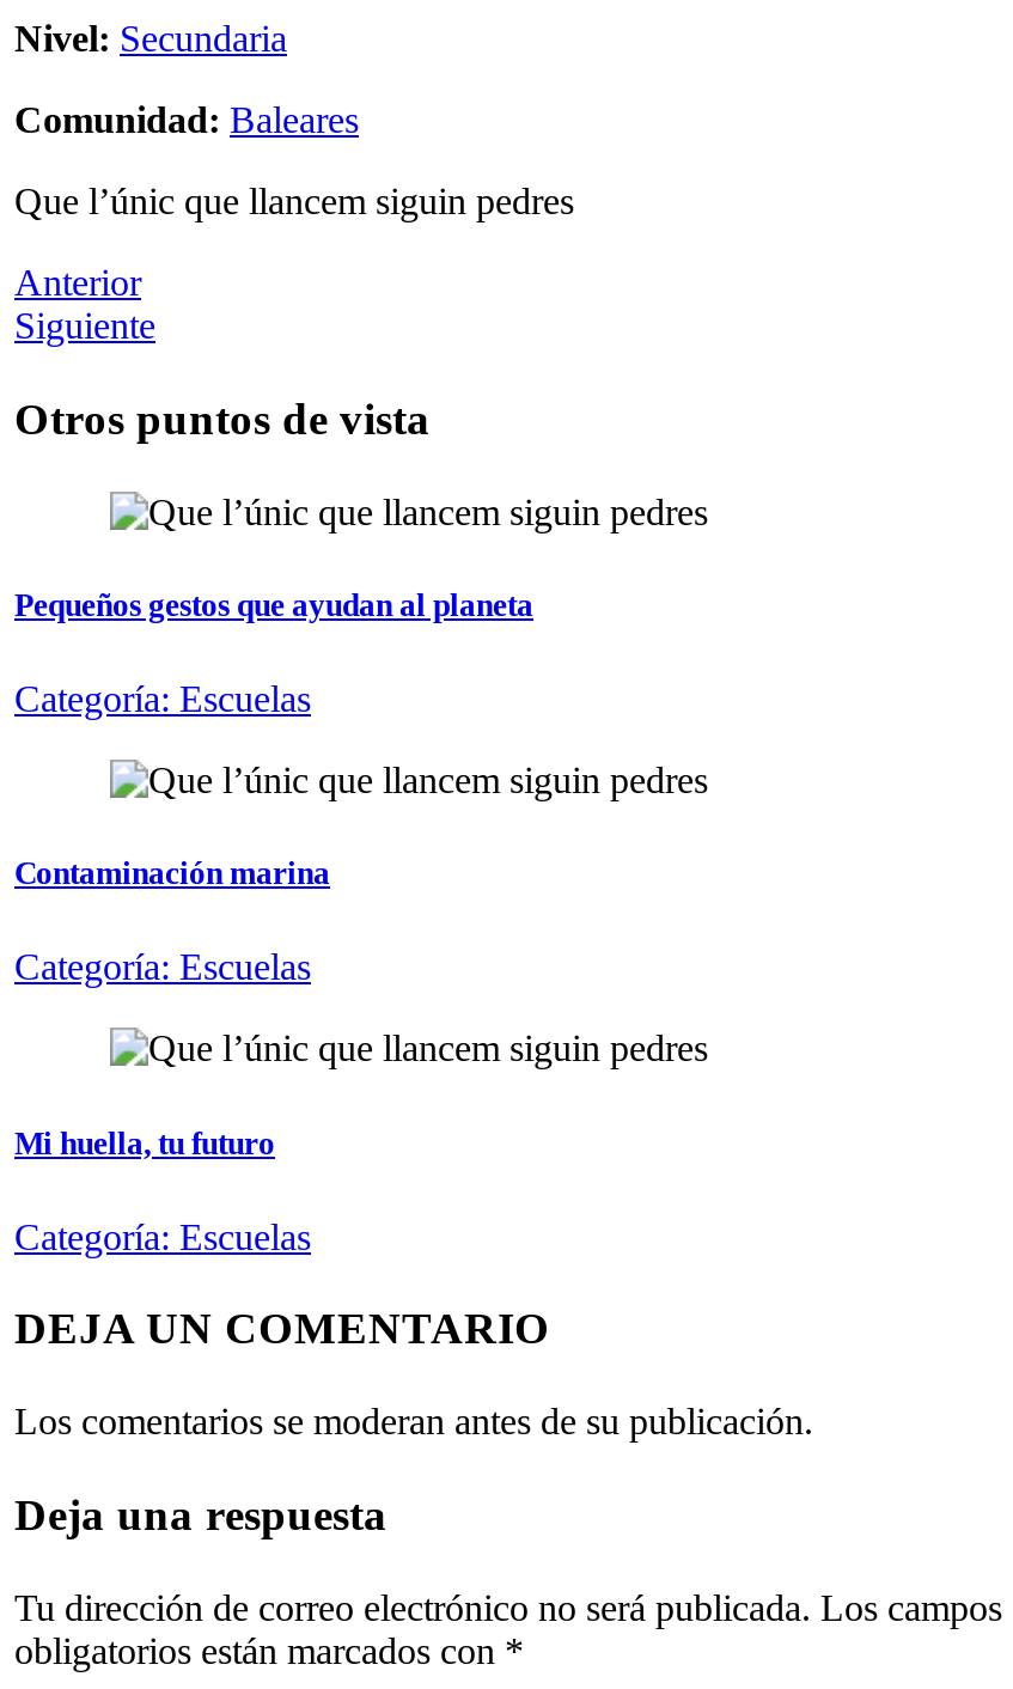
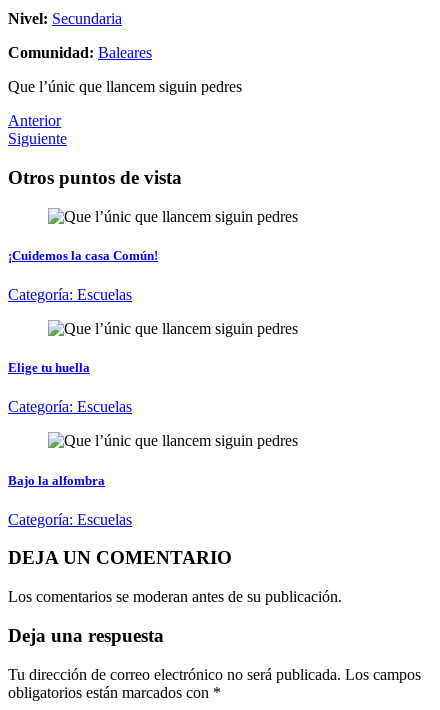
[14,587,533,623] Pequeños gestos que ayudan al planeta -> [8,248,158,263] ¡Cuidemos la casa Común!
[14,856,330,892] Contaminación marina -> [8,360,90,375] Elige tu huella
[14,1124,275,1160] Mi huella, tu futuro -> [8,472,105,487] Bajo la alfombra

